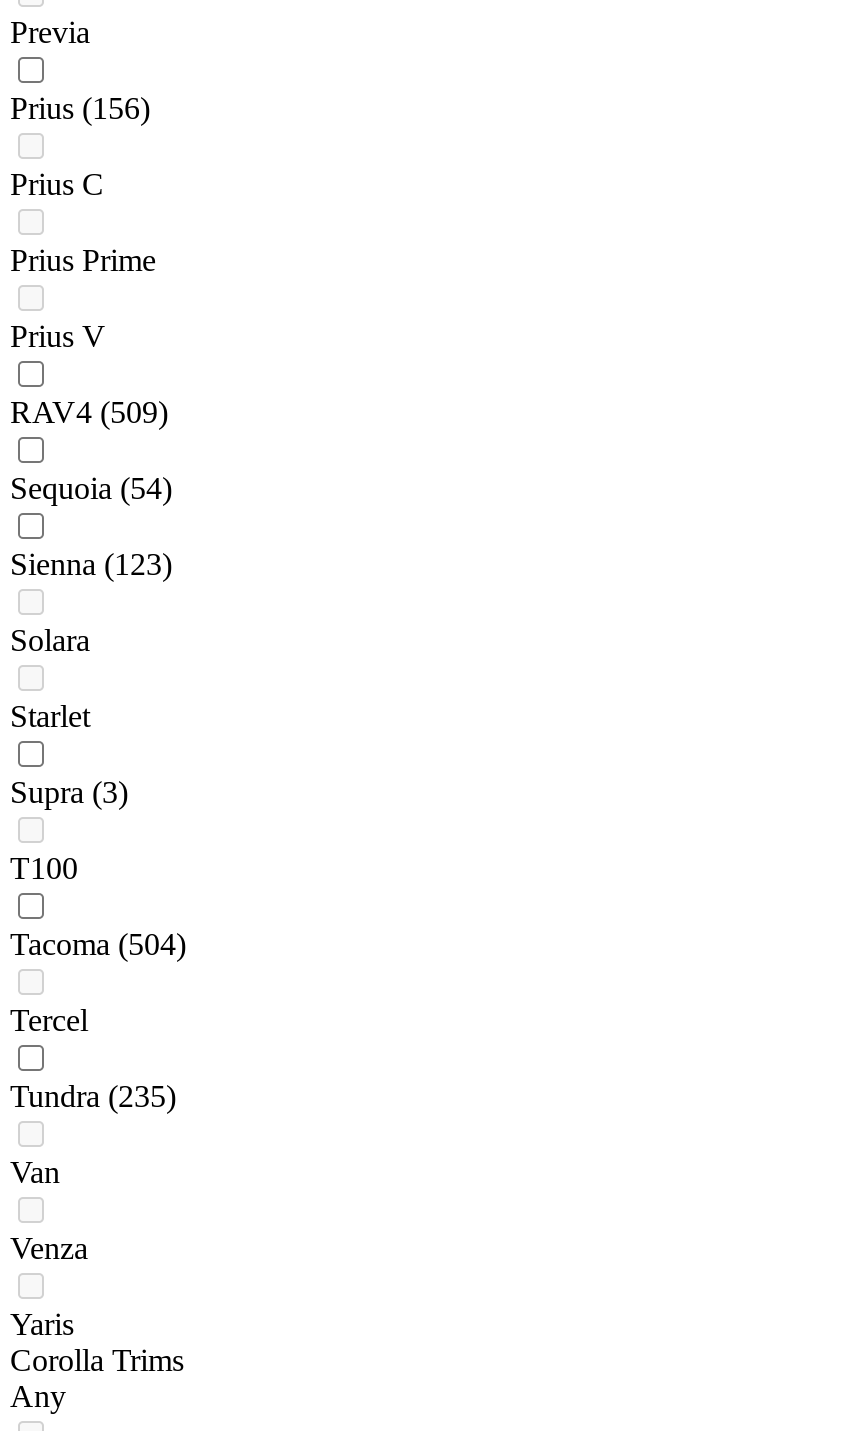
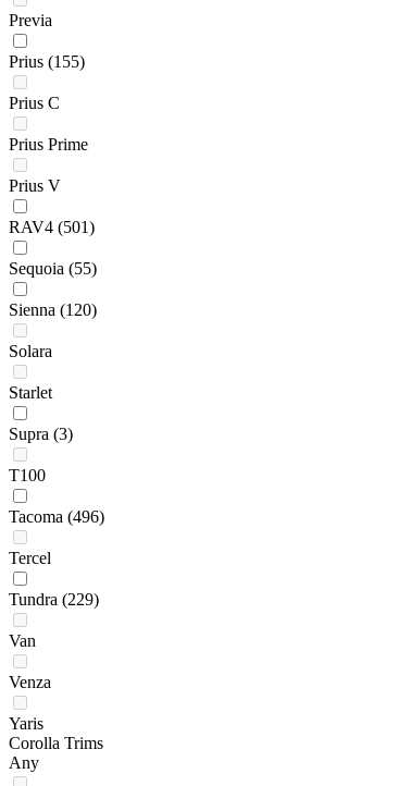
[10,92,150,126] Prius (156) -> [9,53,85,71] Prius (155)
[10,396,168,430] RAV4 (509) -> [9,218,95,237] RAV4 (501)
[10,472,172,506] Sequoia (54) -> [9,260,97,278] Sequoia (55)
[10,548,172,582] Sienna (123) -> [9,301,97,319] Sienna (120)
[10,928,186,962] Tacoma (504) -> [9,508,104,526] Tacoma (496)
[10,1080,176,1114] Tundra (235) -> [9,590,99,609] Tundra (229)

